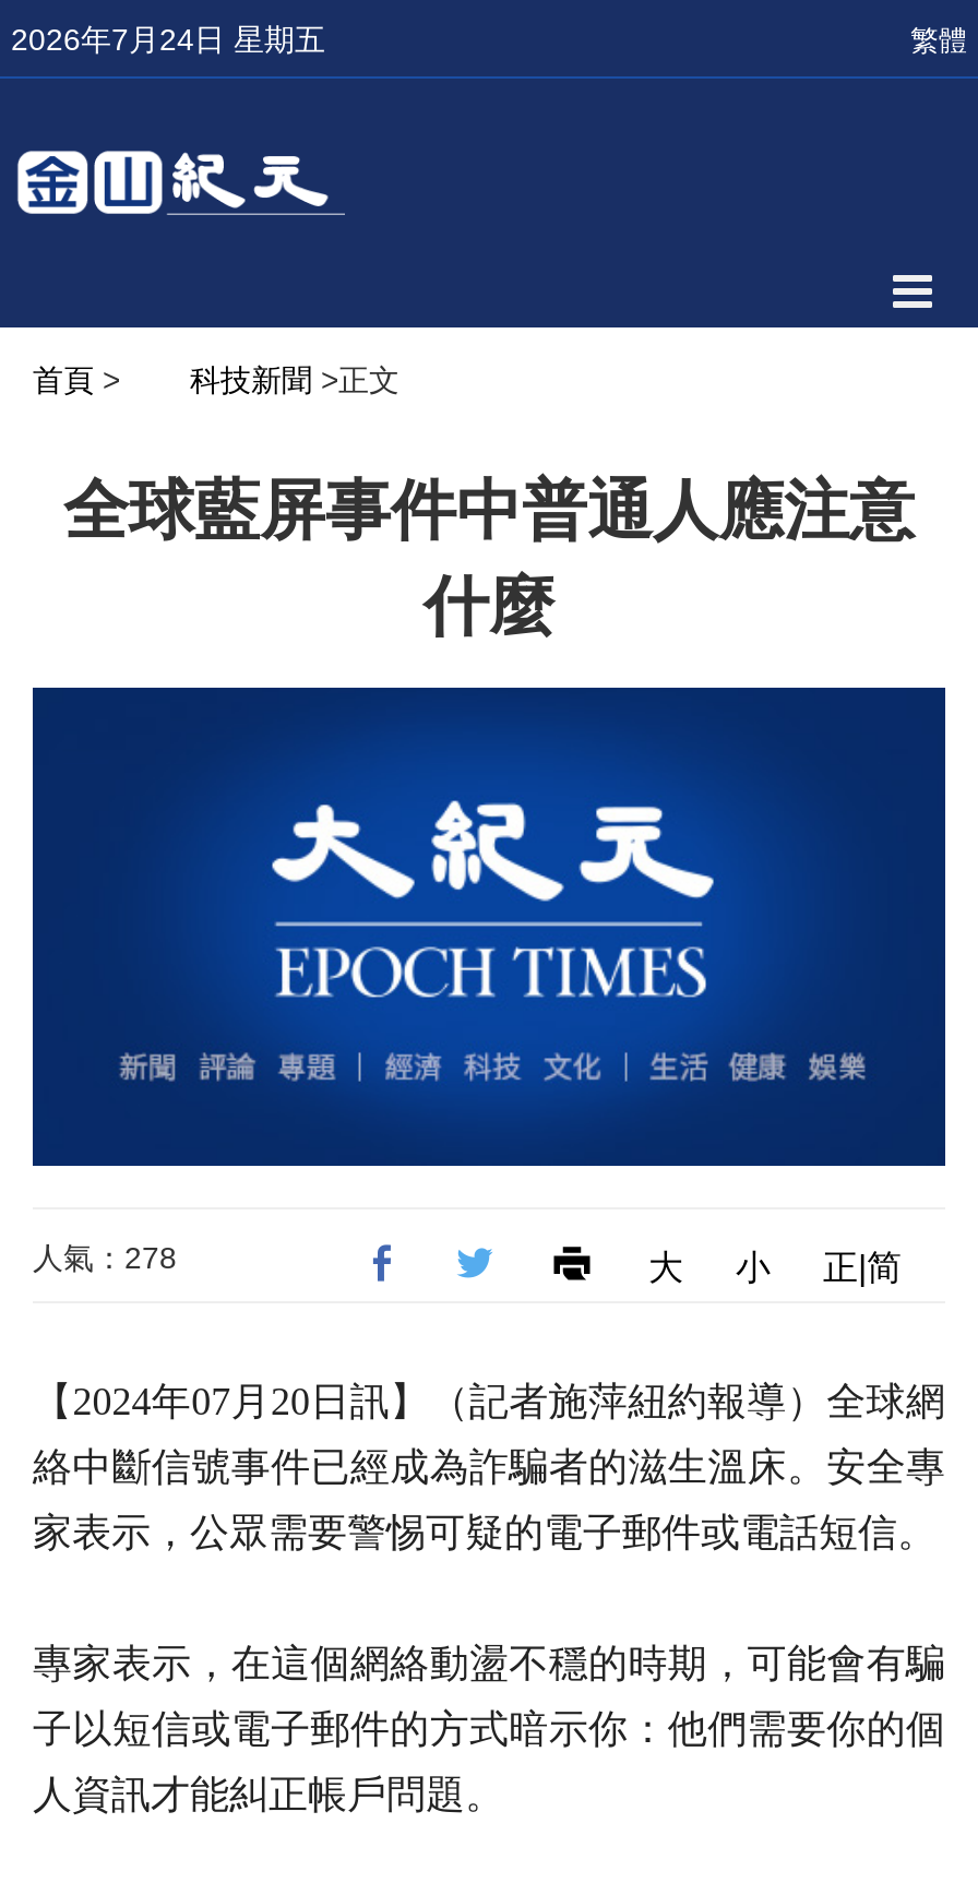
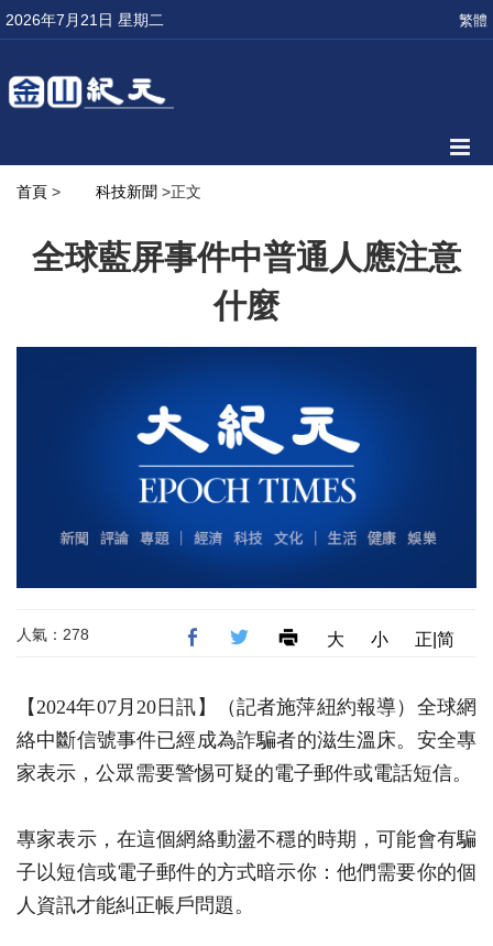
[11,22,325,57] 2026年7月24日 星期五 -> [6,11,164,29] 2026年7月21日 星期二

